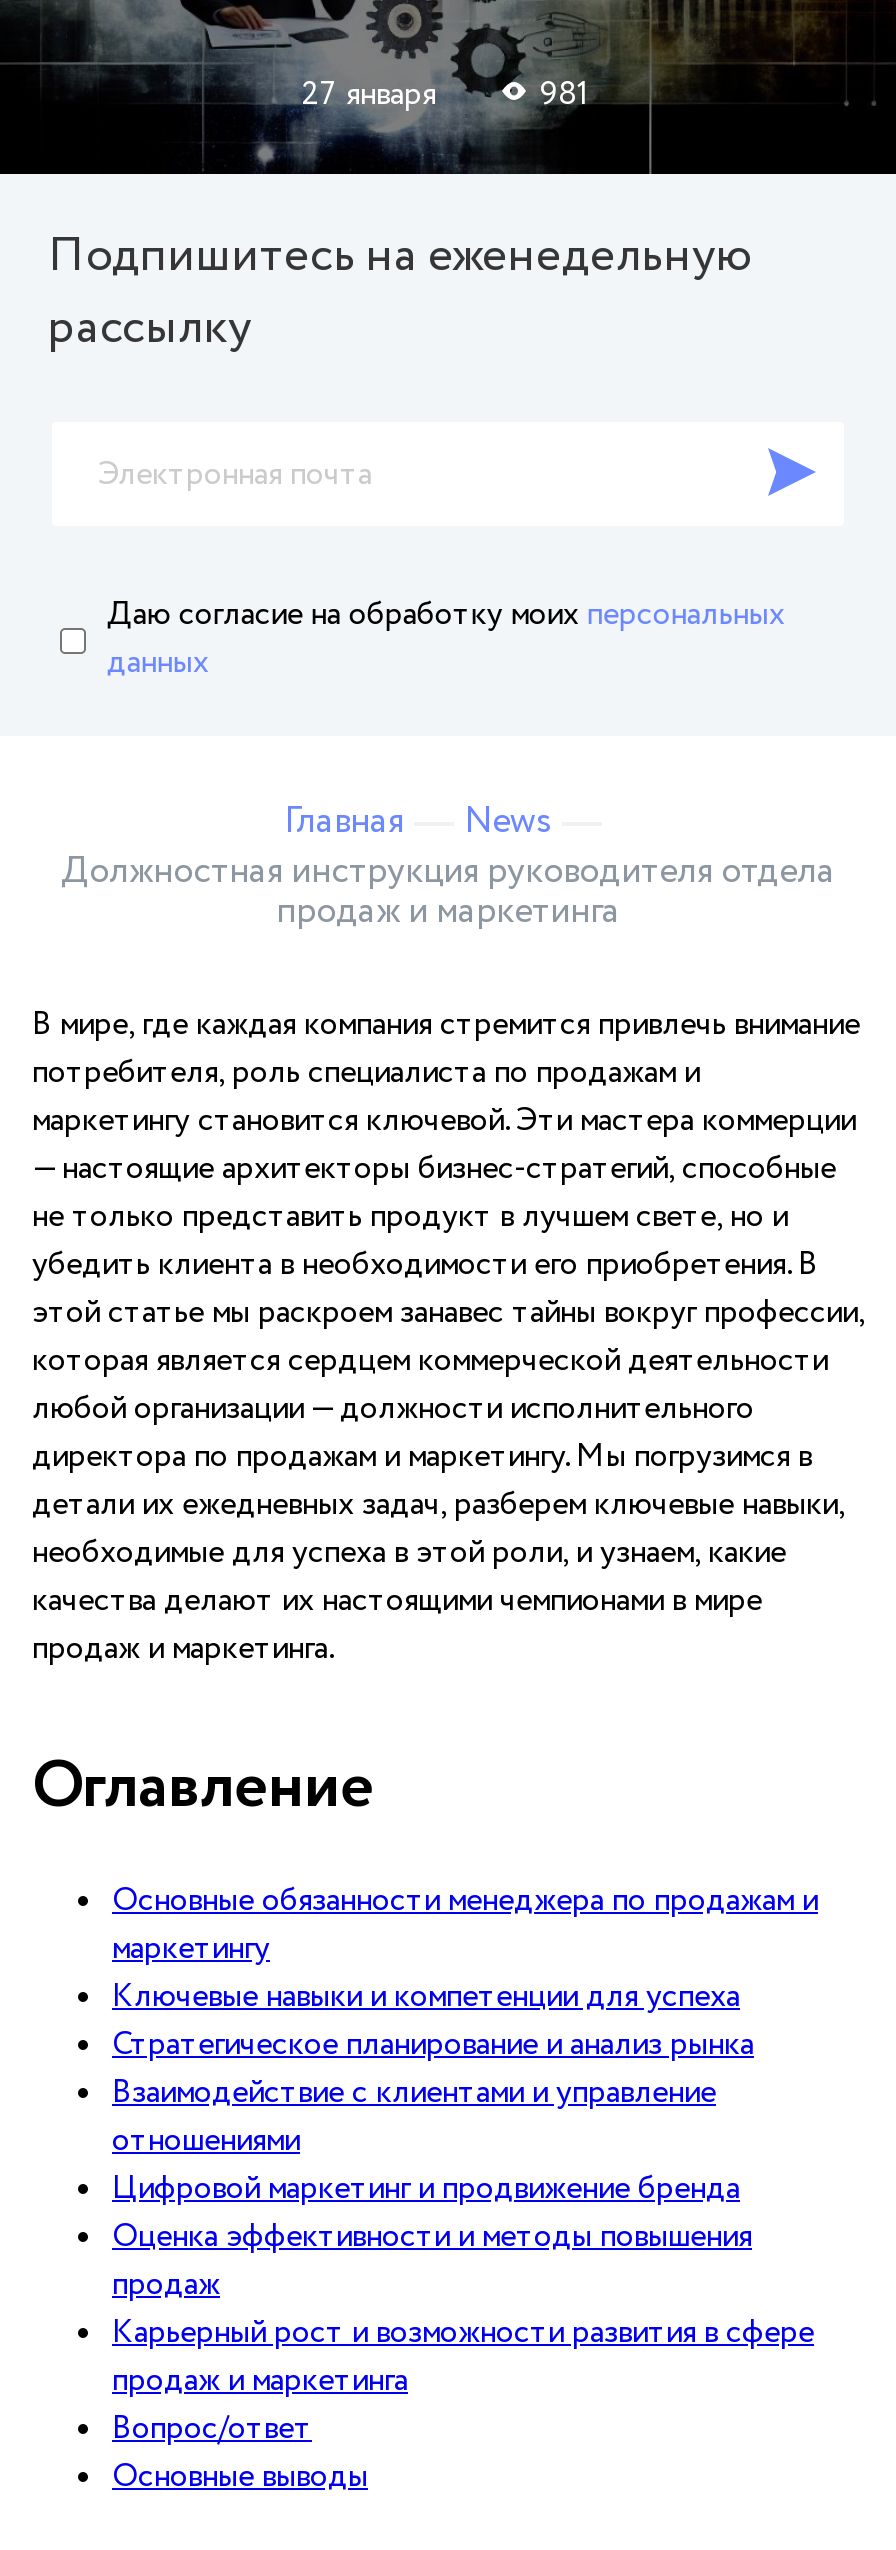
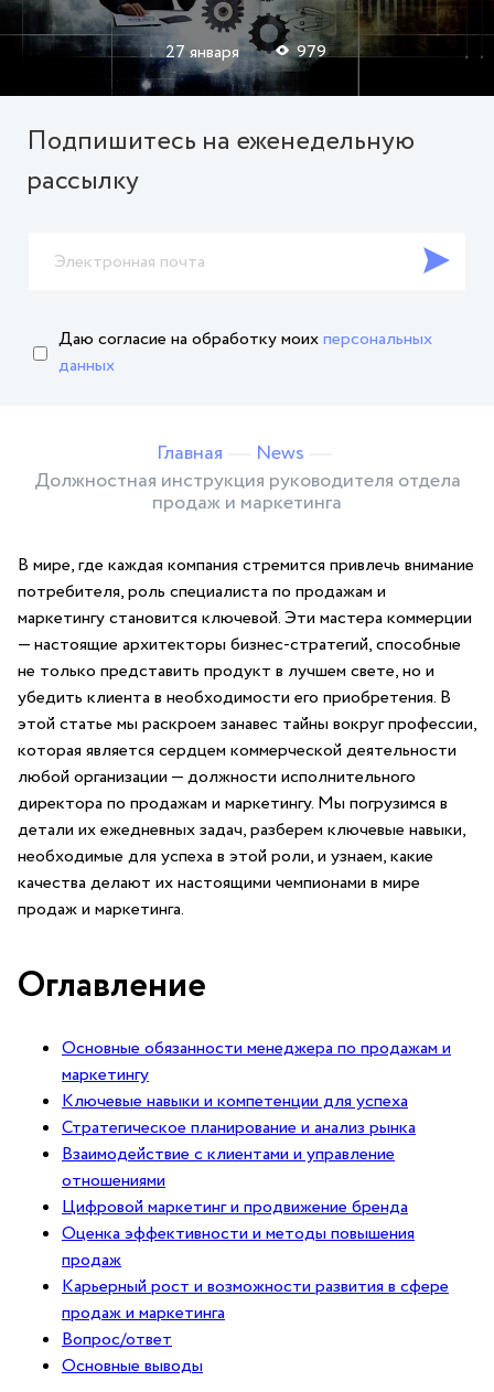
[540,72,588,118] 981 -> [296,40,326,65] 979

